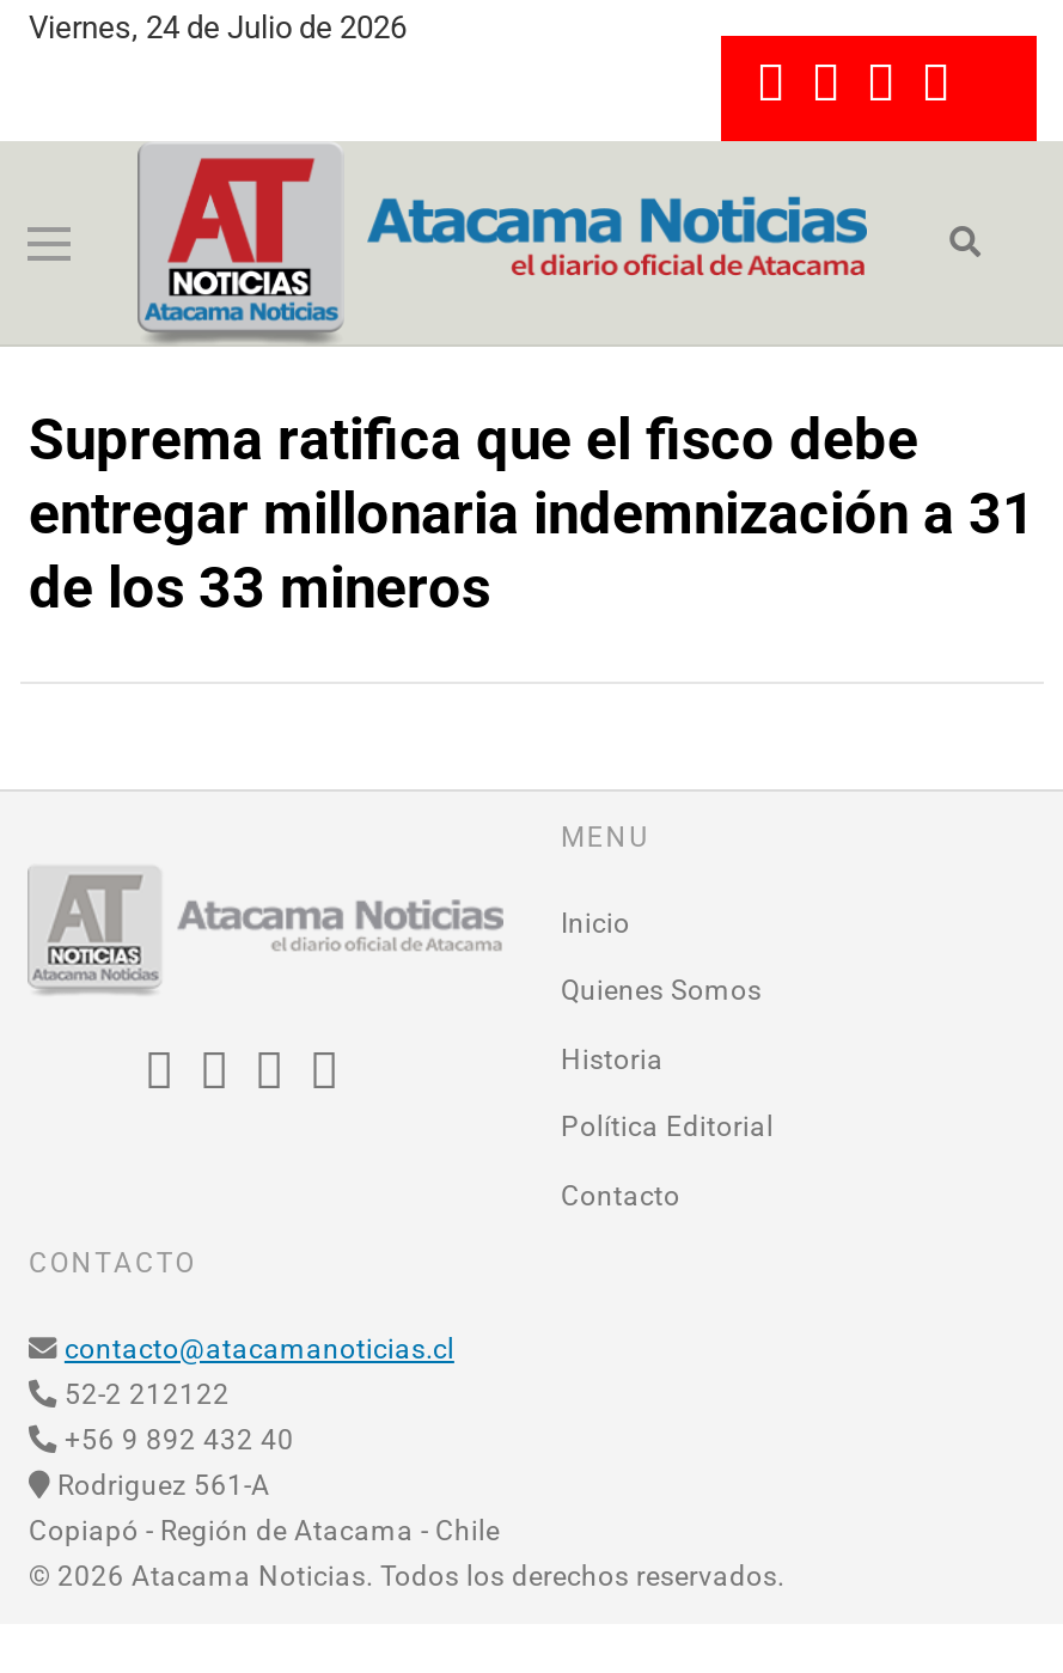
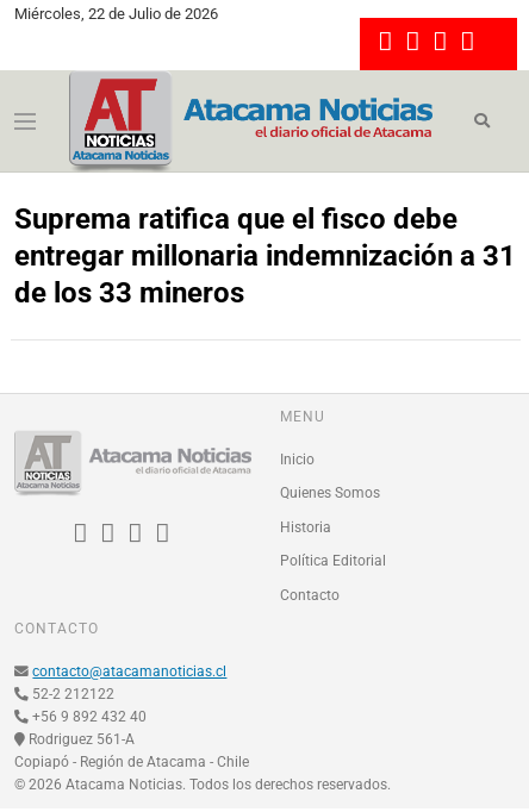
[28,10,406,45] Viernes, 24 de Julio de 2026 -> [15,5,219,23] Miércoles, 22 de Julio de 2026

